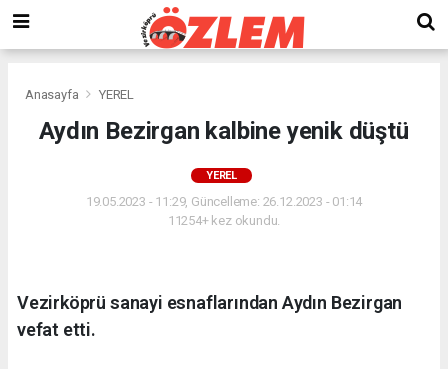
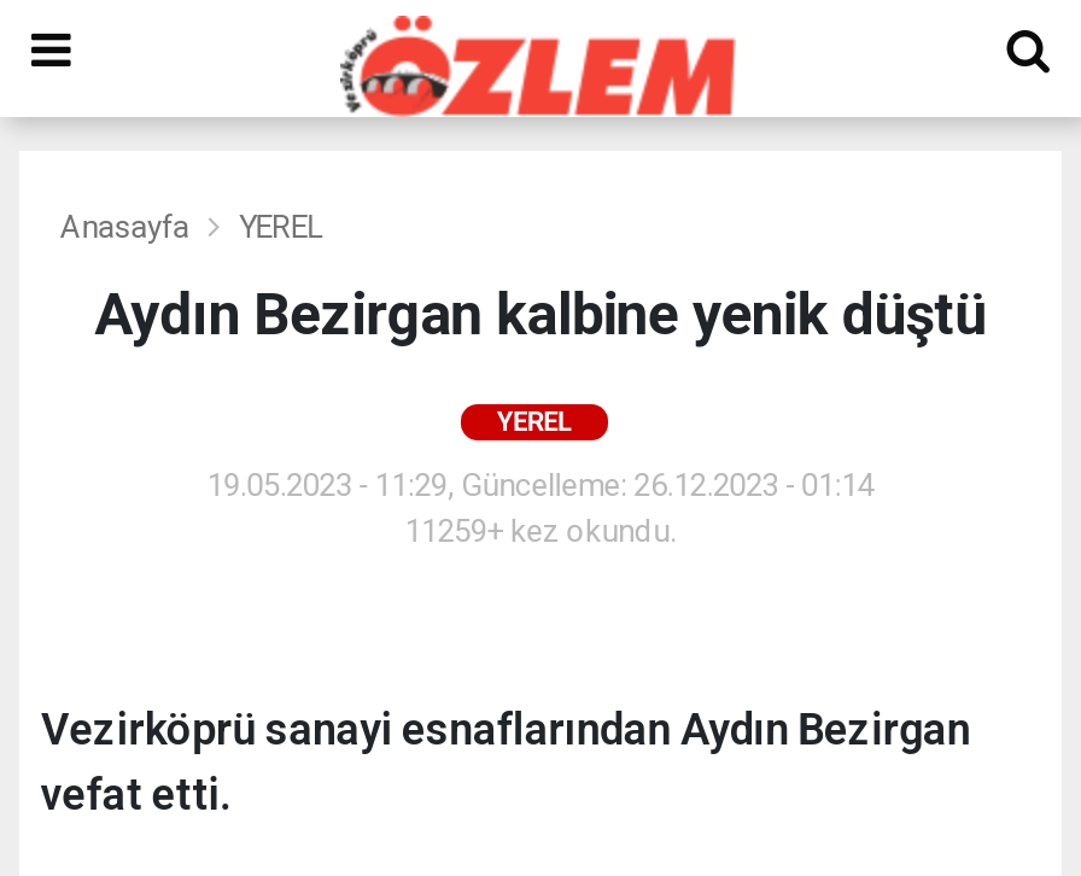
[168,213,280,228] 11254+ kez okundu. -> [405,512,676,549] 11259+ kez okundu.

